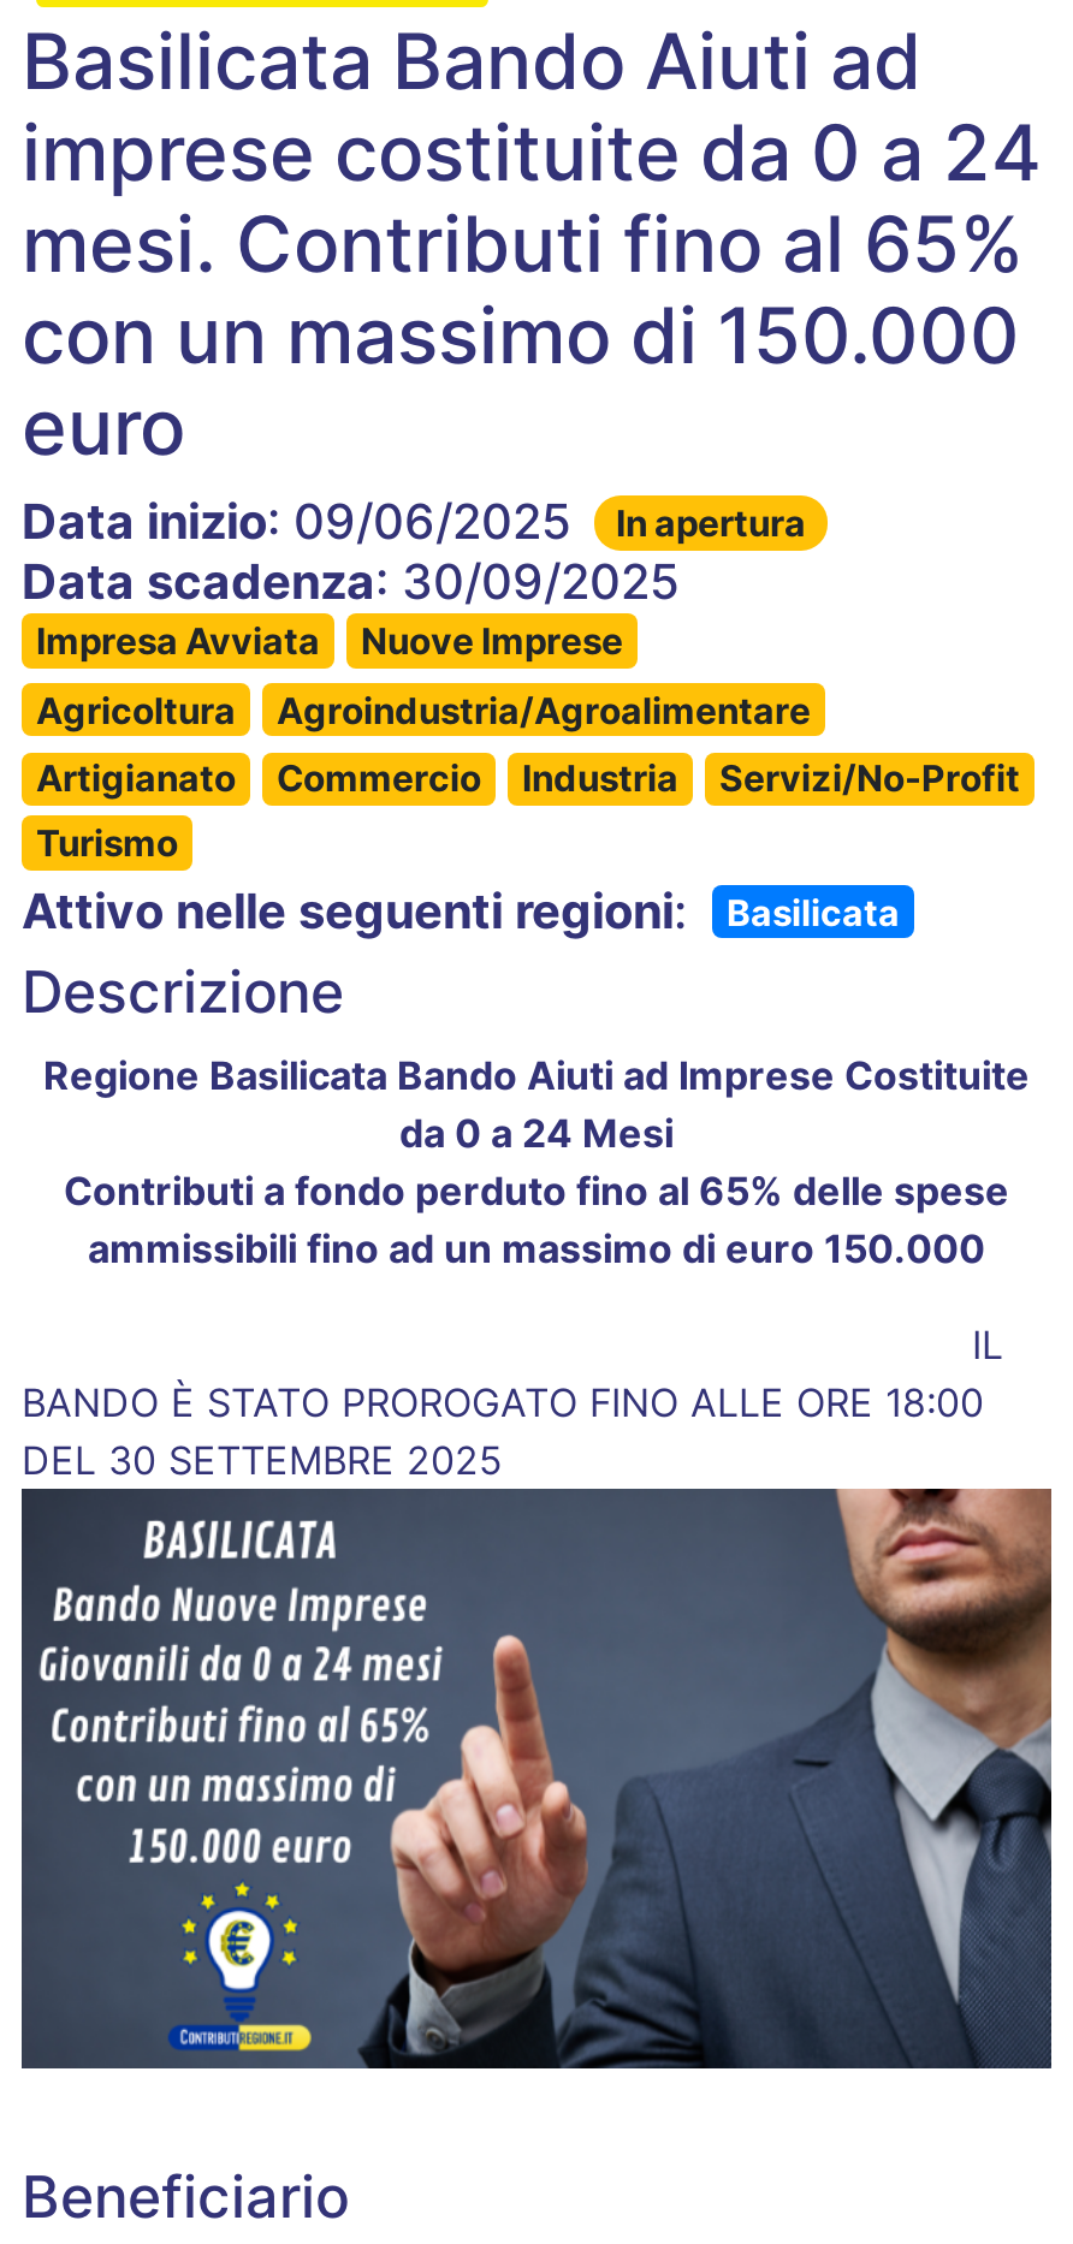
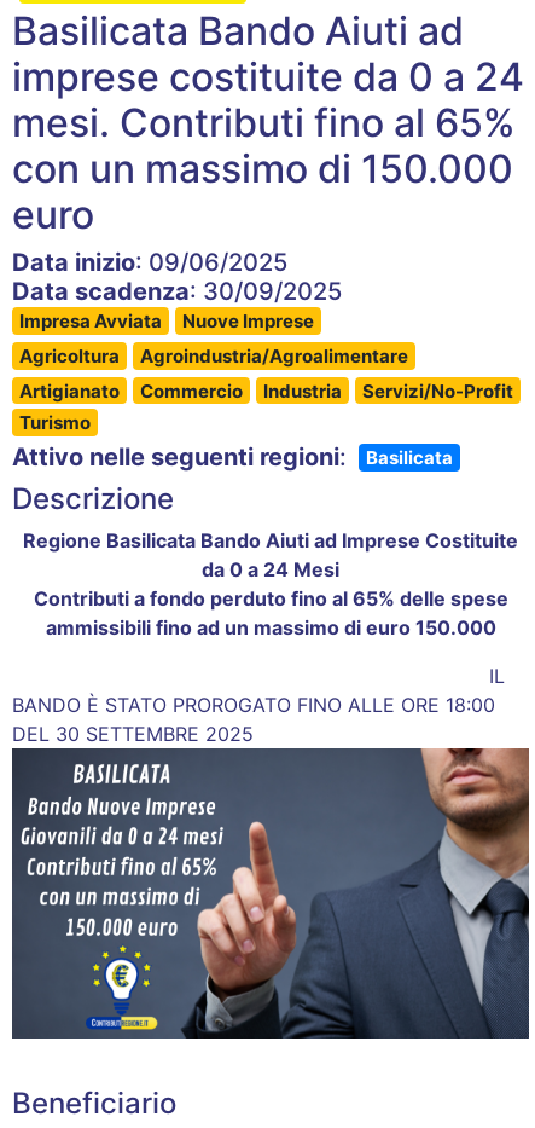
[22,493,806,551] Data inizio: 09/06/2025 In apertura -> [12,248,293,277] Data inizio: 09/06/2025

